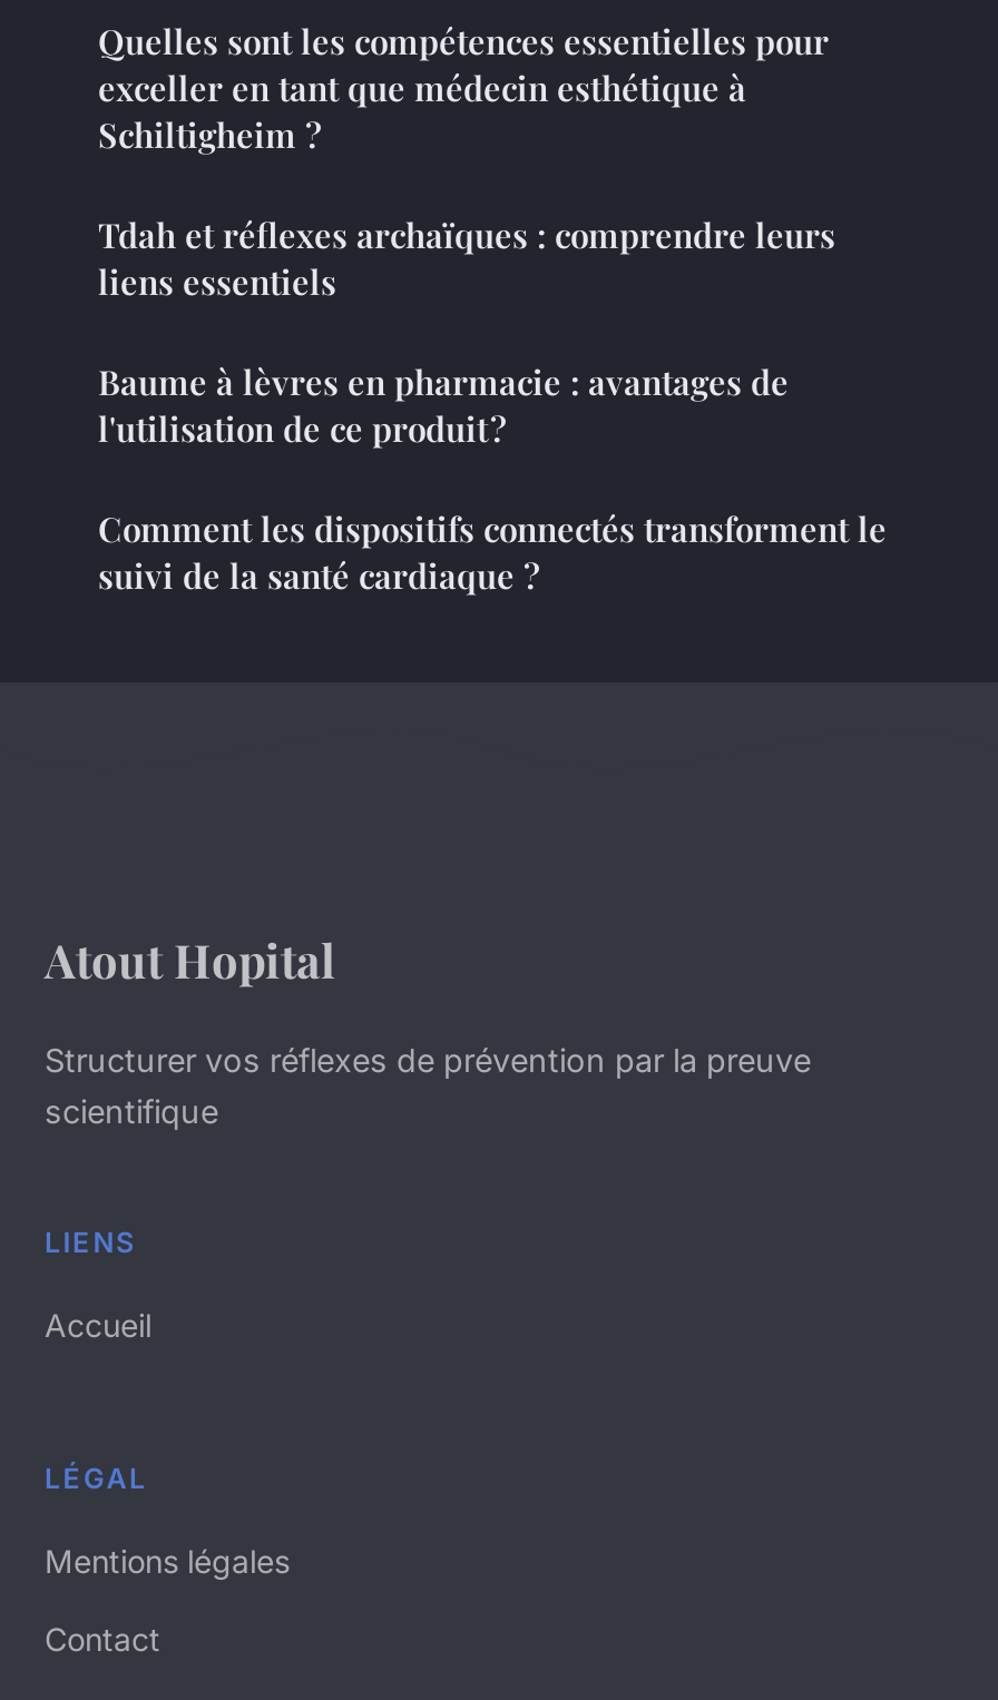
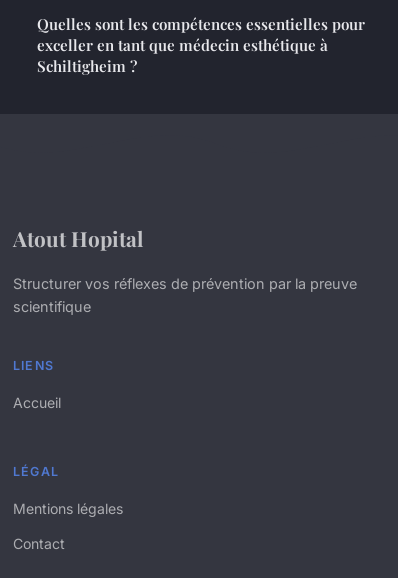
[98,212,887,598] Tdah et réflexes archaïques : comprendre leurs | liens essentiels | Baume à lèvres en pharmacie : avantages de | l'utilisation de ce produit ? | Comment les dispositifs connectés transforment le | suivi de la santé cardiaque ? -> none

